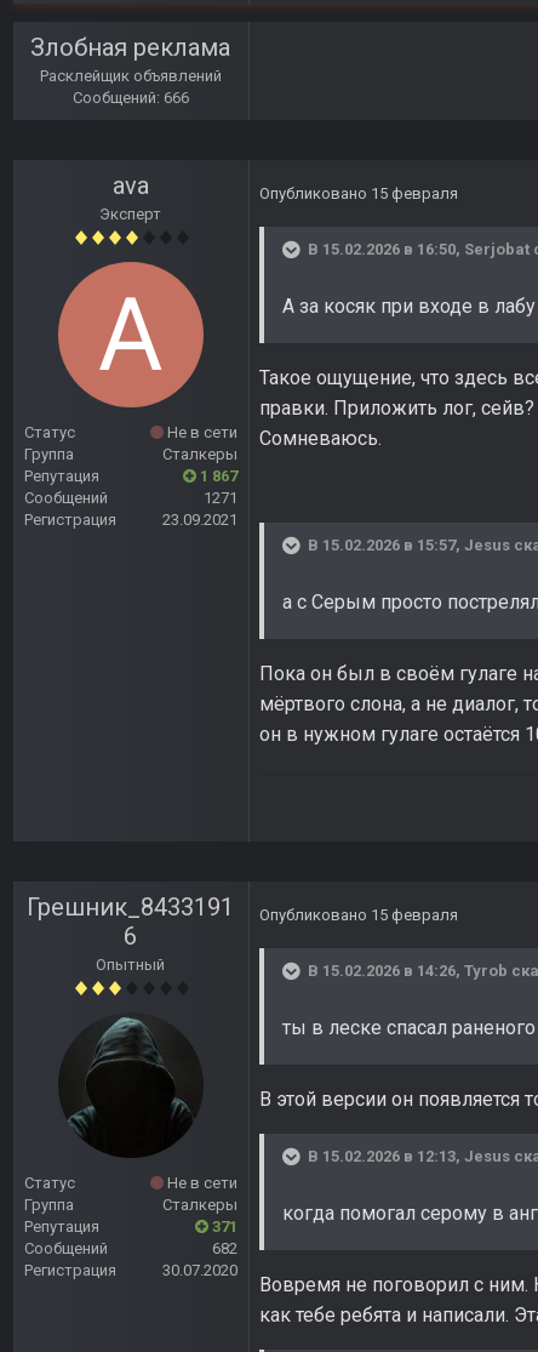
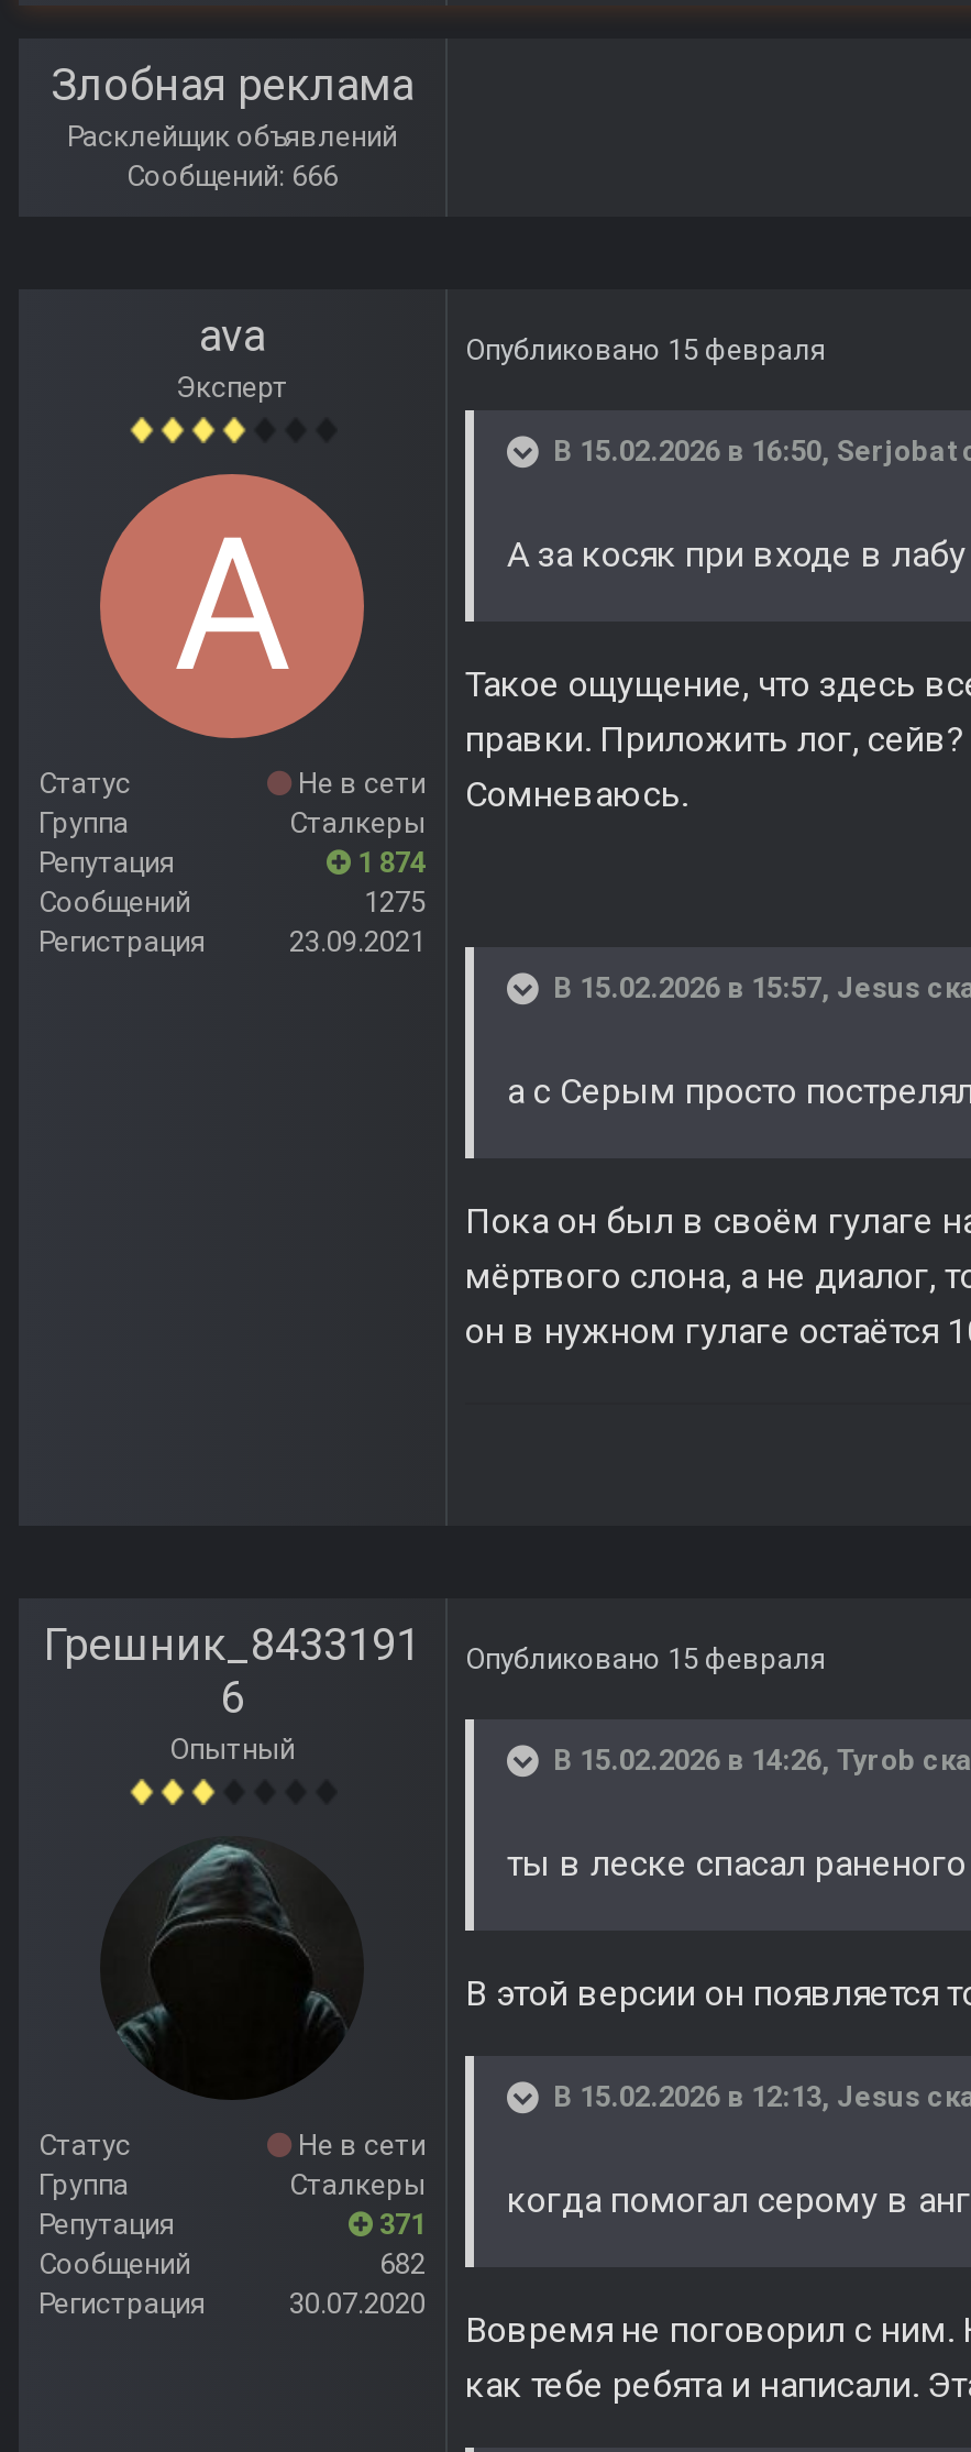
[196,467,237,485] 1 867 -> [351,846,426,879] 1 874
[204,489,237,507] 1271 -> [364,886,426,919] 1275

